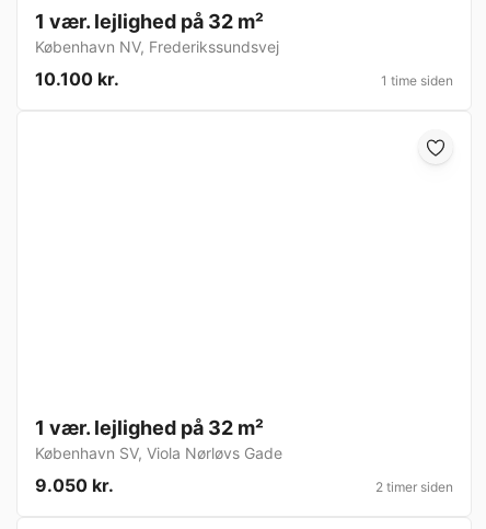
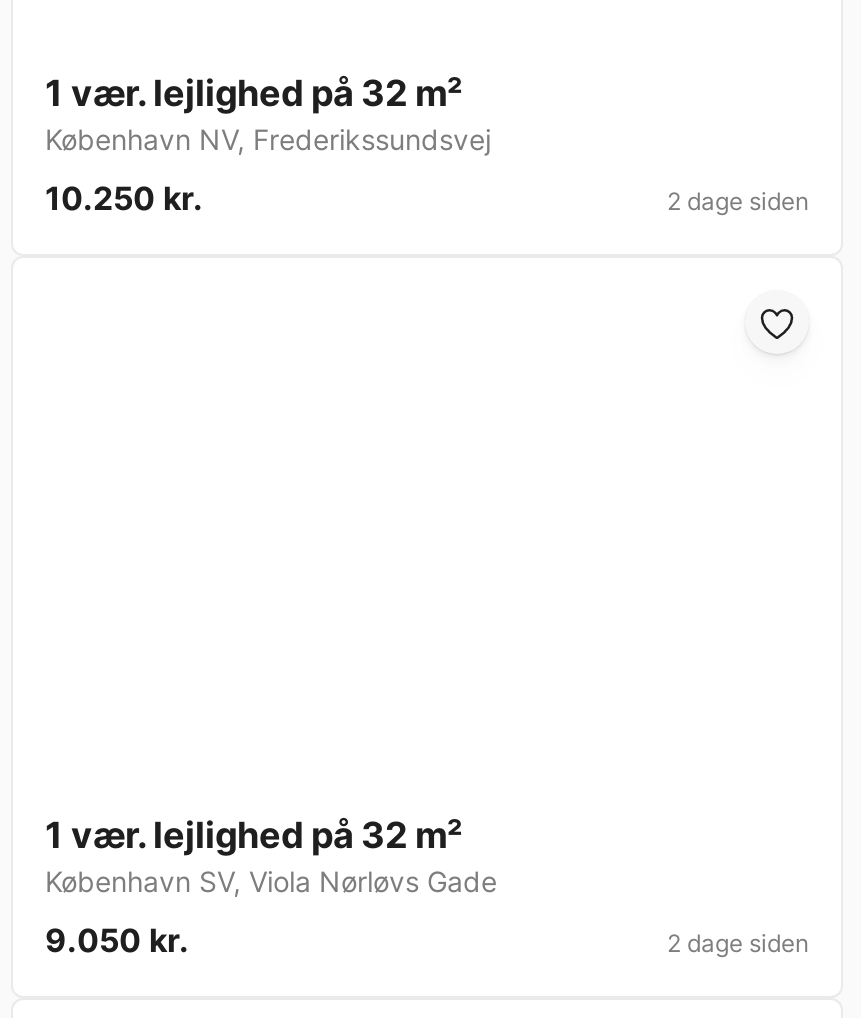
[35,68,119,90] 10.100 kr. -> [45,179,203,219] 10.250 kr.
[381,73,453,89] 1 time siden -> [667,187,809,217] 2 dage siden
[375,479,453,495] 2 timer siden -> [667,929,809,959] 2 dage siden

